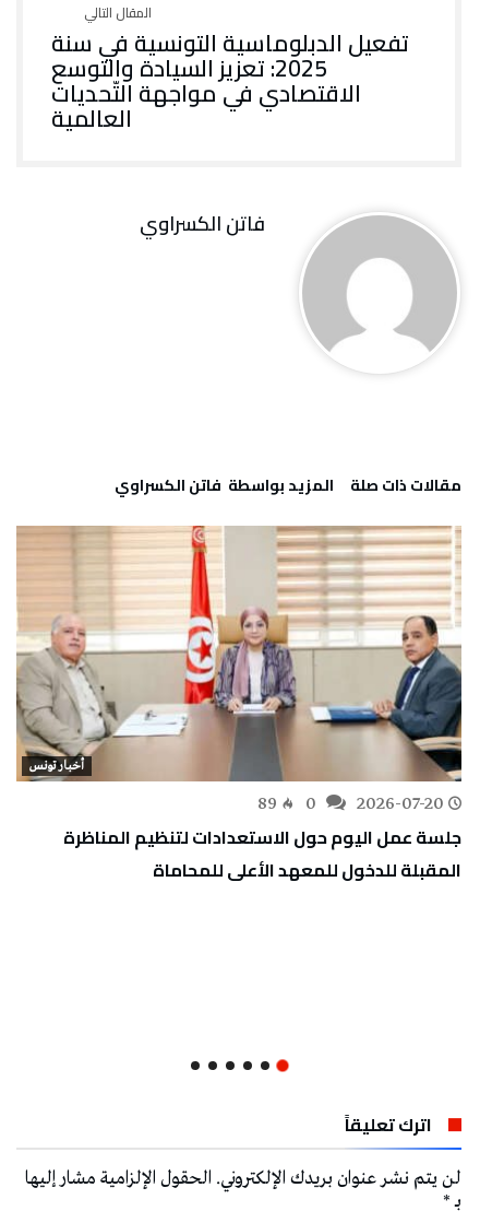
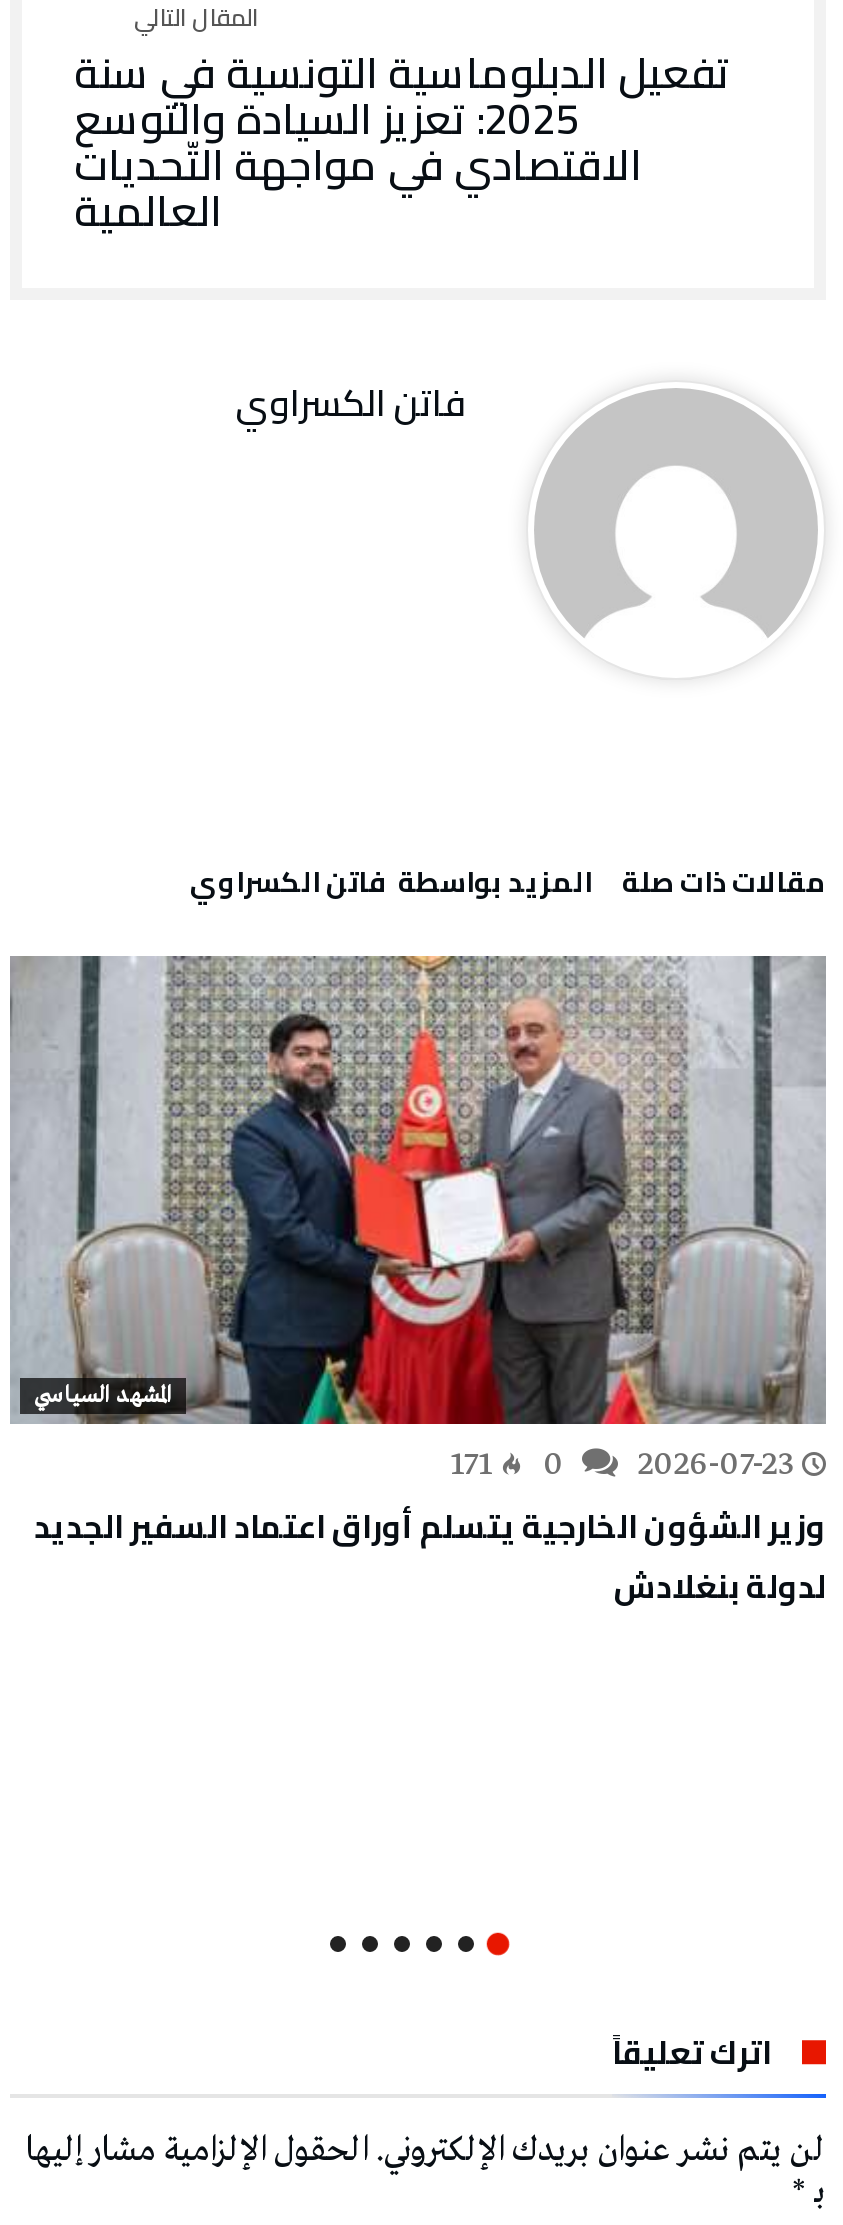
[15,525,463,783] [image] | أخبار تونس -> [8,954,826,1426] [image] | المشهد السياسي
[63,793,461,887] 89 | جلسة عمل اليوم حول الاستعدادات لتنظيم المناظرة | المقبلة للدخول للمعهد الأعلى للمحاماة -> [34,1445,826,1617] 171 | وزير الشؤون الخارجية يتسلم أوراق اعتماد السفير الجديد | لدولة بنغلادش
[357,793,444,816] 2026-07-20 -> [638,1445,794,1487] 2026-07-23

